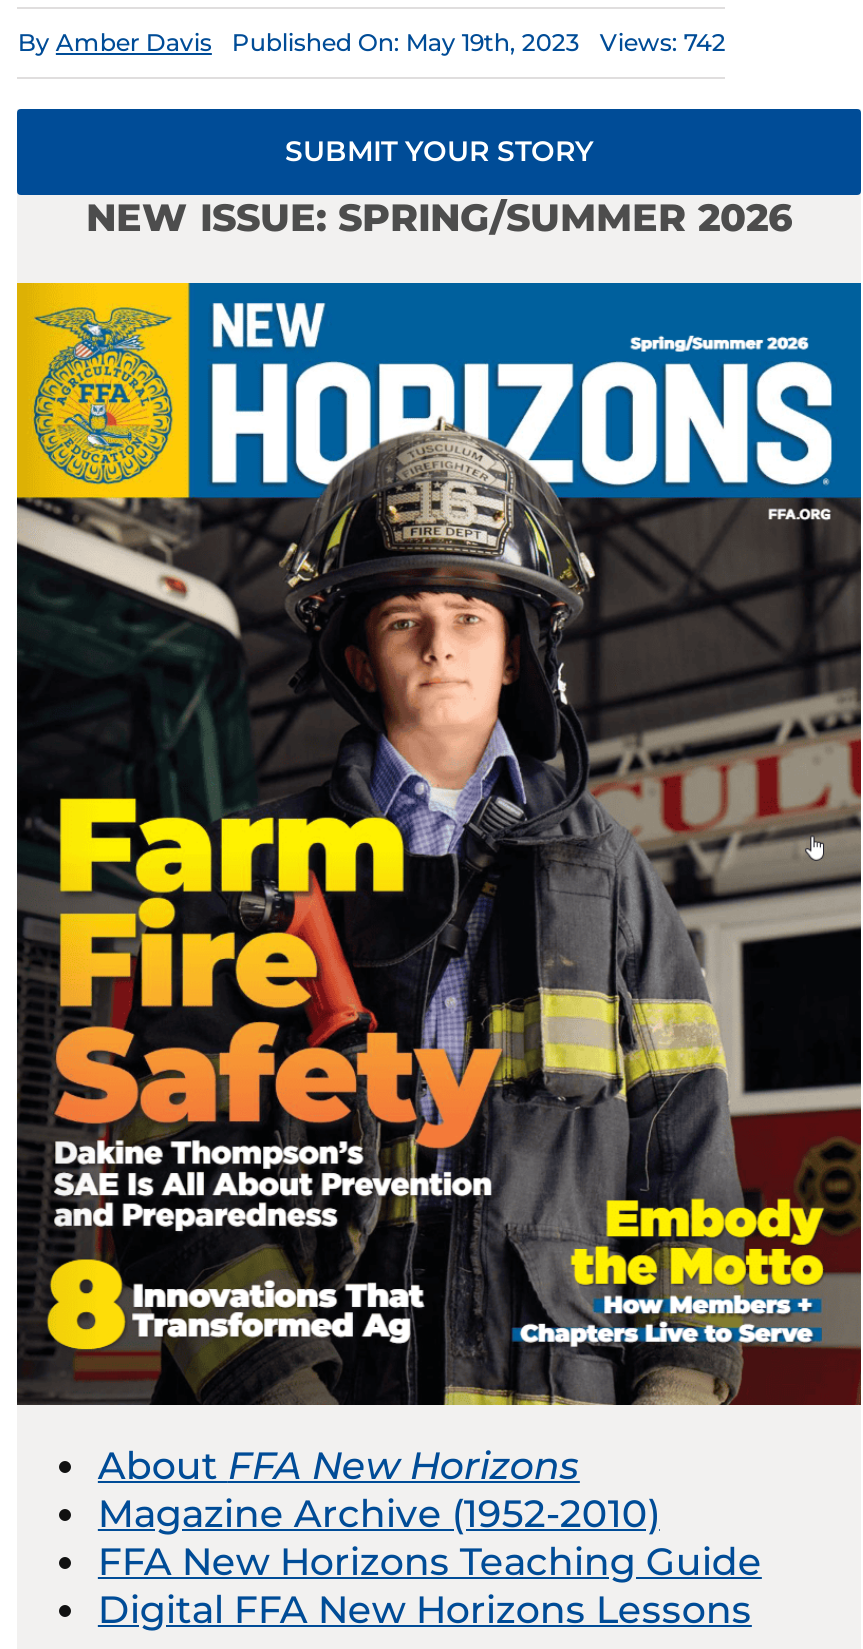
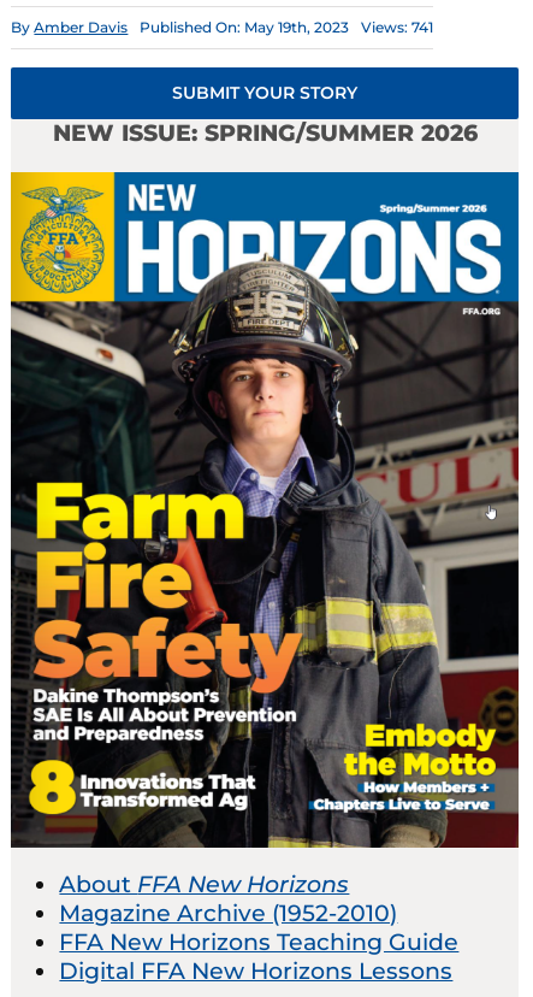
[18,27,726,57] By Amber Davis Published On: May 19th, 2023 Views: 742 -> [11,18,434,36] By Amber Davis Published On: May 19th, 2023 Views: 741

